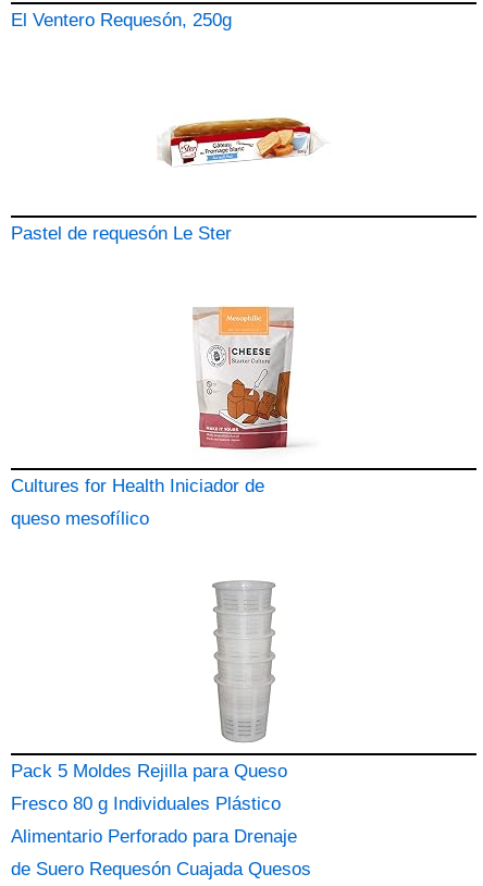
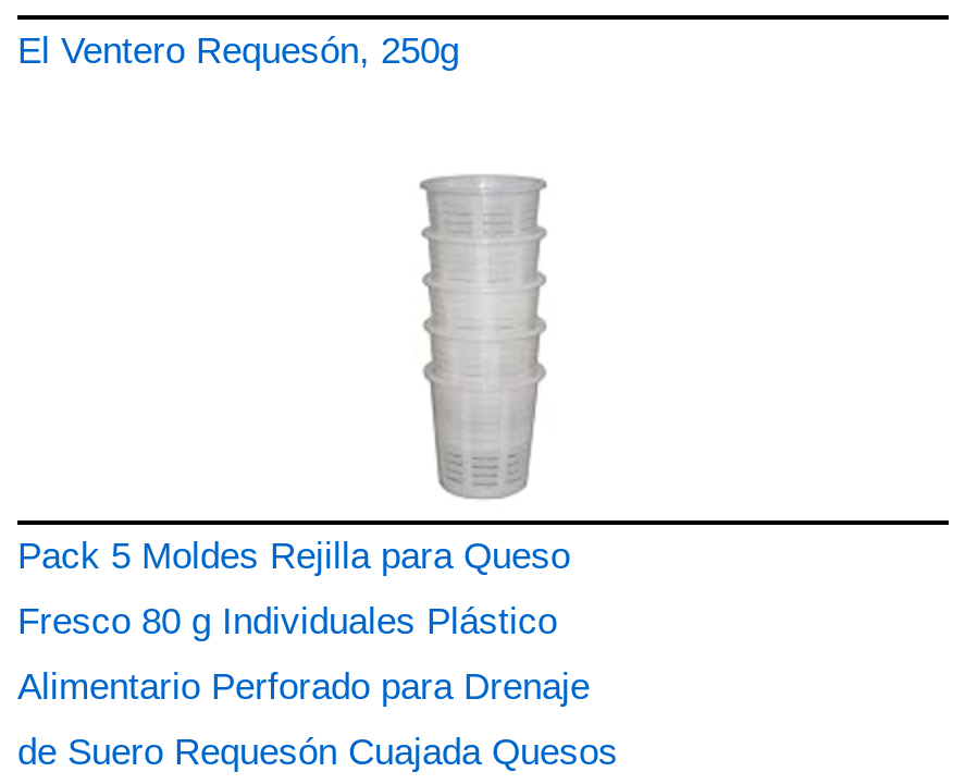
[158,116,324,167] [image] -> none
[11,223,232,244] Pastel de requesón Le Ster -> none
[11,305,302,529] [image] | Cultures for Health Iniciador de | queso mesofílico -> none

